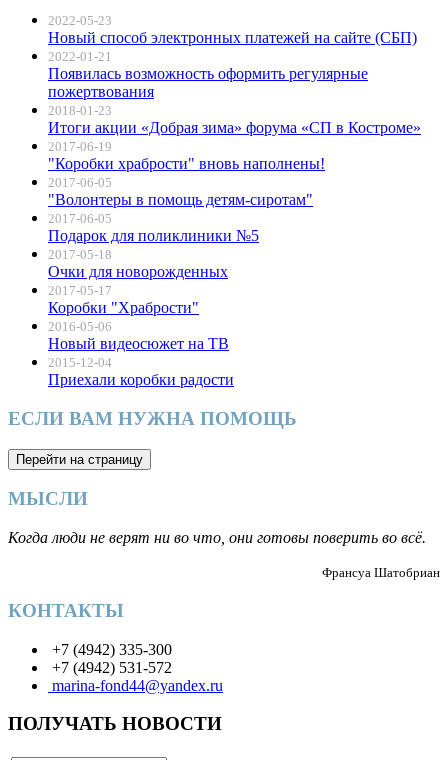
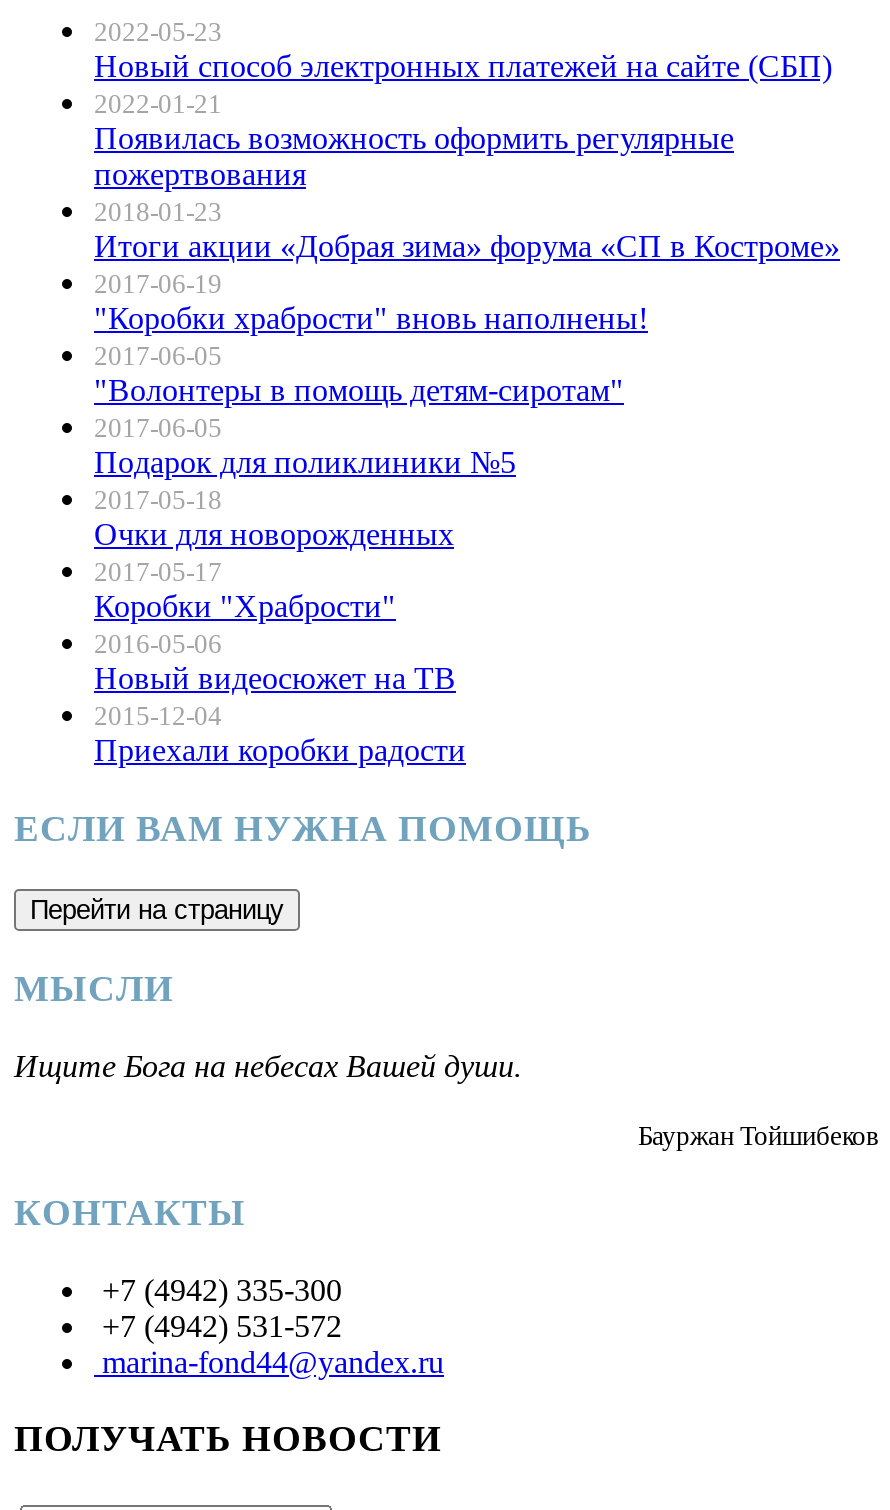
[8,529,426,546] Когда люди не верят ни во что, они готовы поверить во всё. -> [14,1049,522,1083] Ищите Бога на небесах Вашей души.
[322,565,440,580] Франсуа Шатобриан -> [638,1121,878,1151] Бауржан Тойшибеков

